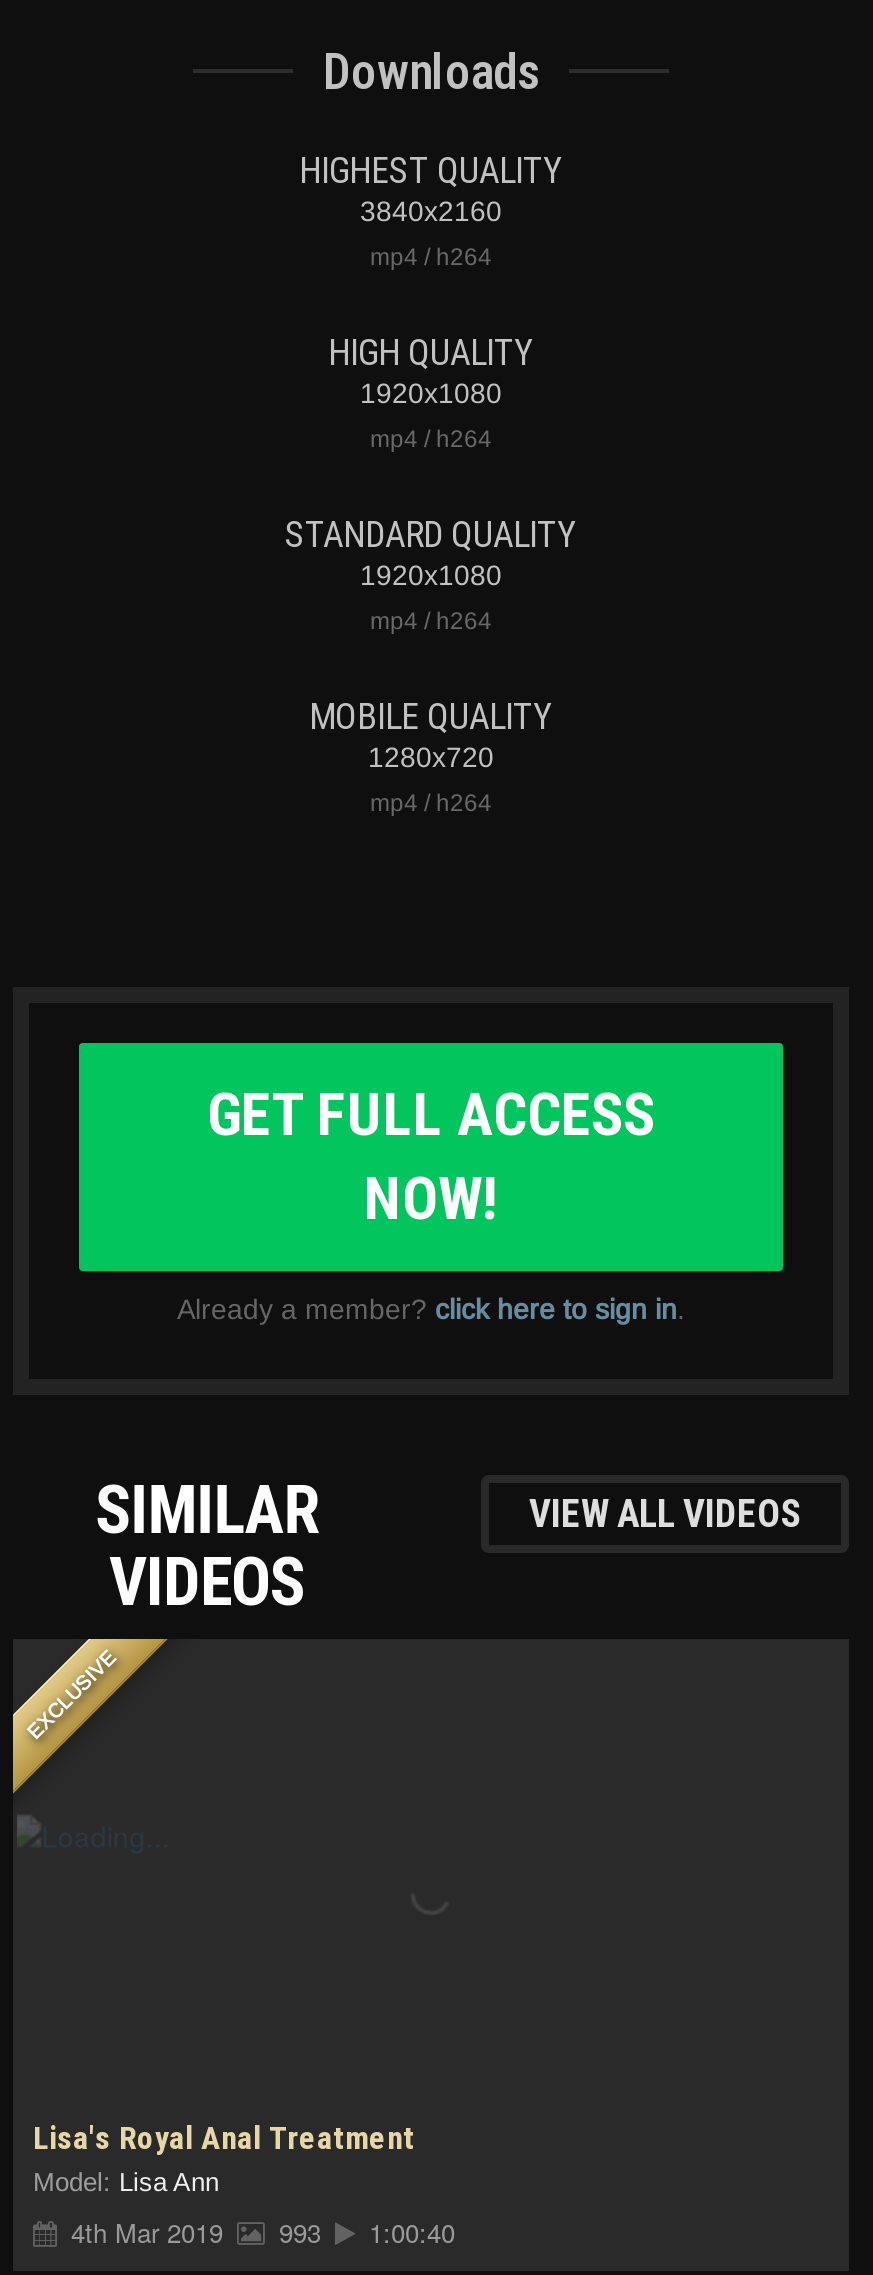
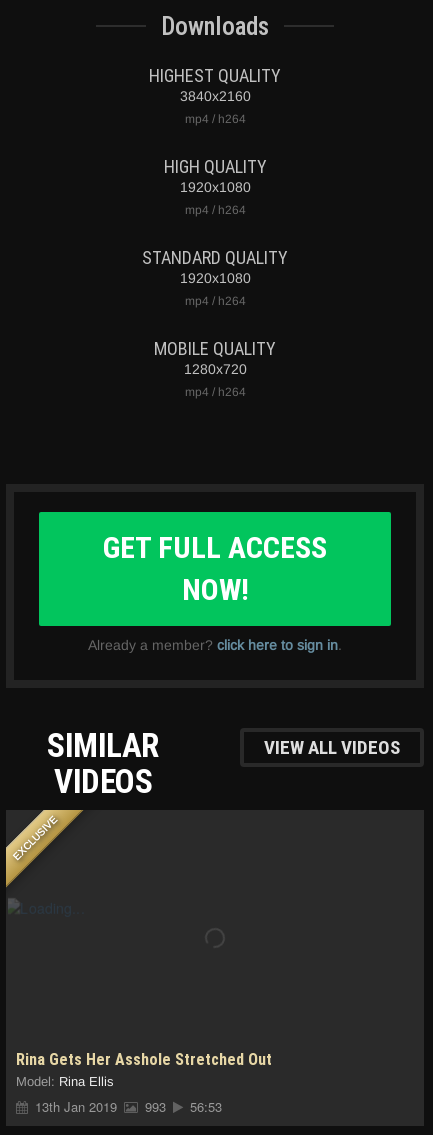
[33,2120,415,2252] Lisa's Royal Anal Treatment | Model: Lisa Ann | 4th Mar 2019 -> [16,1050,272,1116] Rina Gets Her Asshole Stretched Out | Model: Rina Ellis | 13th Jan 2019
[369,2214,455,2252] 1:00:40 -> [190,1097,222,1116] 56:53

